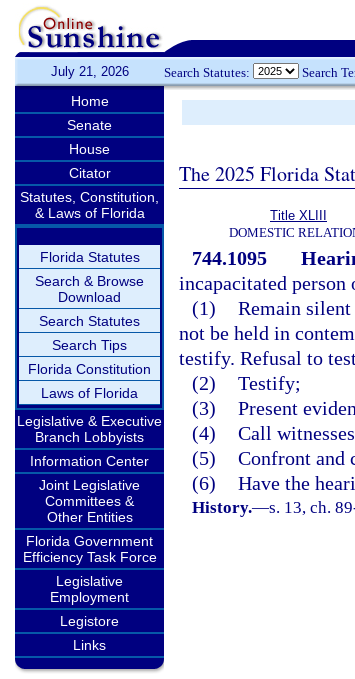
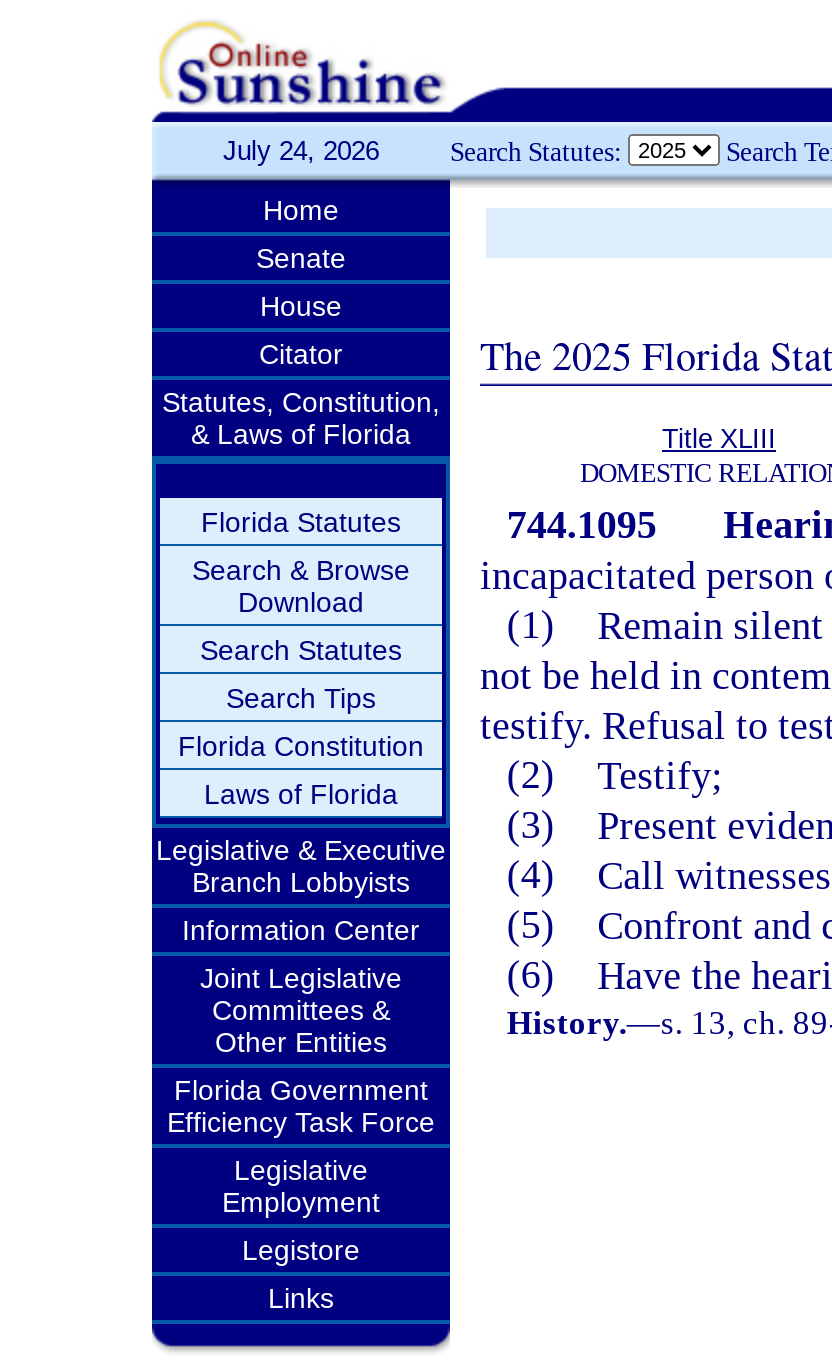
[50,64,128,79] July 21, 2026 -> [223,136,379,166] July 24, 2026

